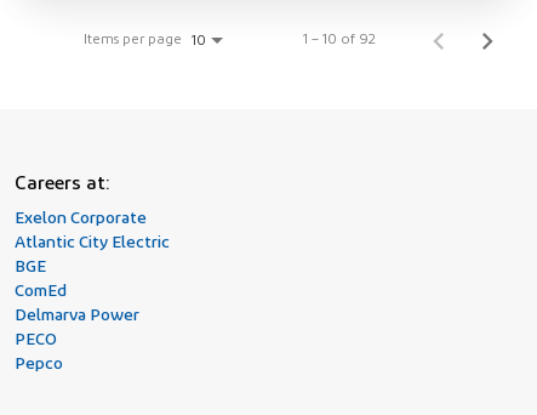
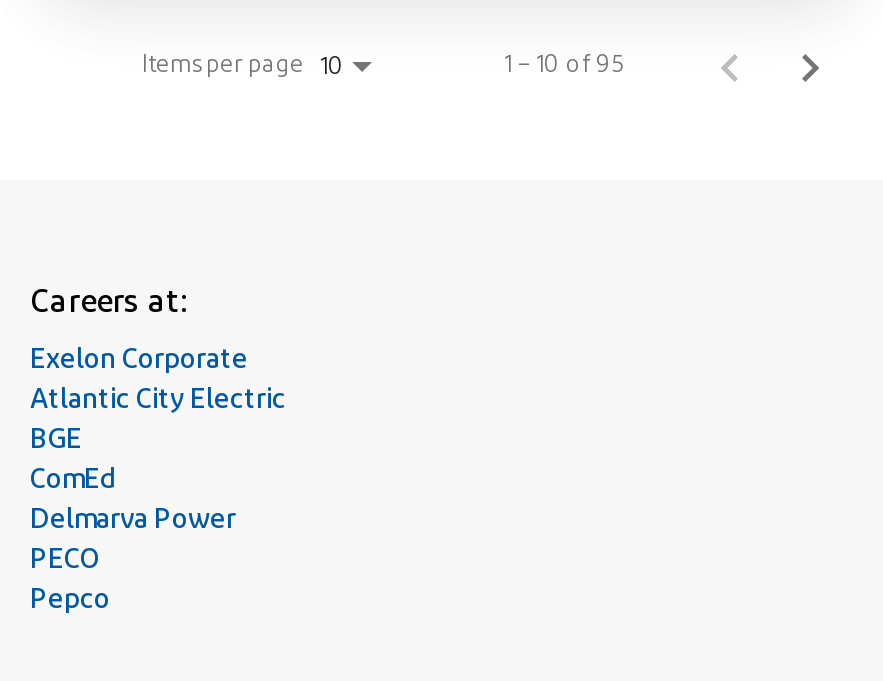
[303,30,376,47] 1 – 10 of 92 -> [504,50,626,78] 1 – 10 of 95

